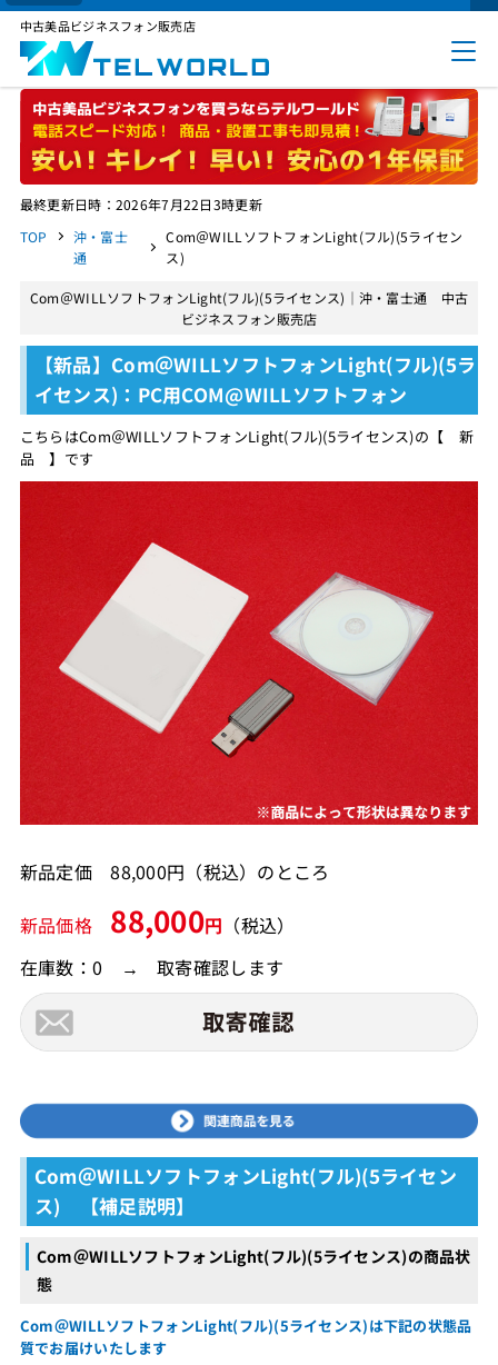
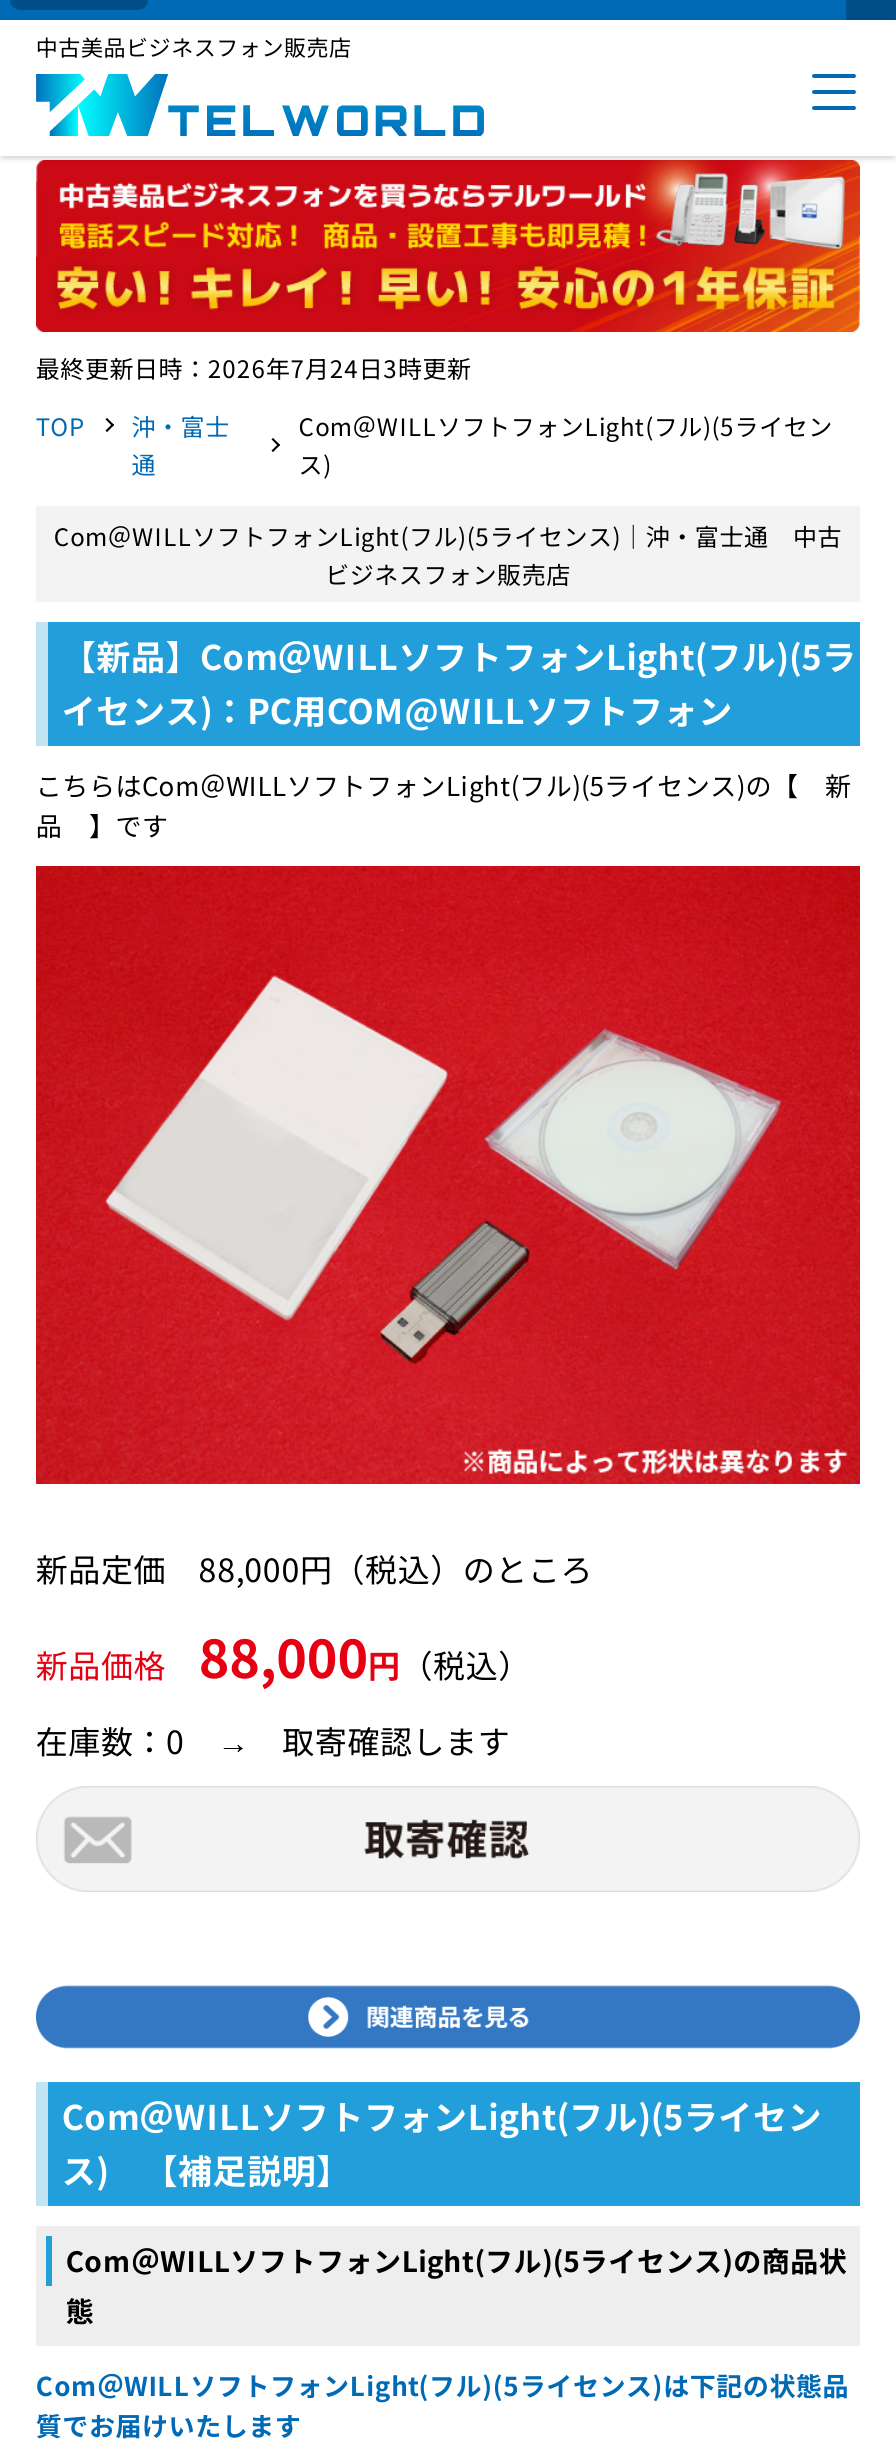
[20,195,262,213] 最終更新日時：2026年7月22日3時更新 -> [36,350,472,384] 最終更新日時：2026年7月24日3時更新

